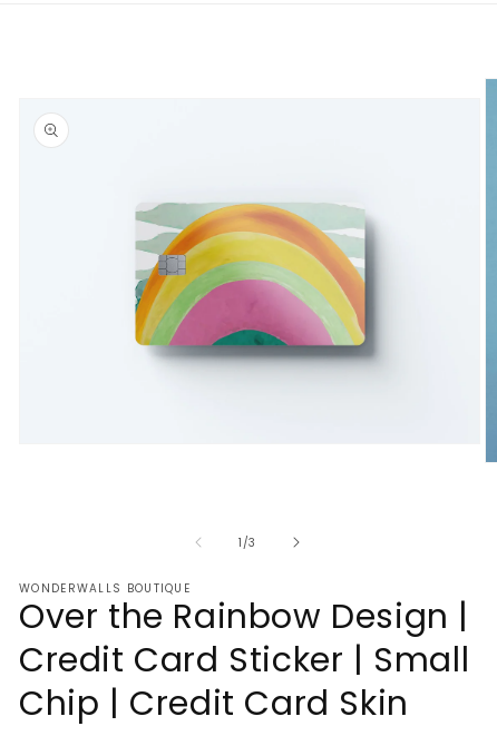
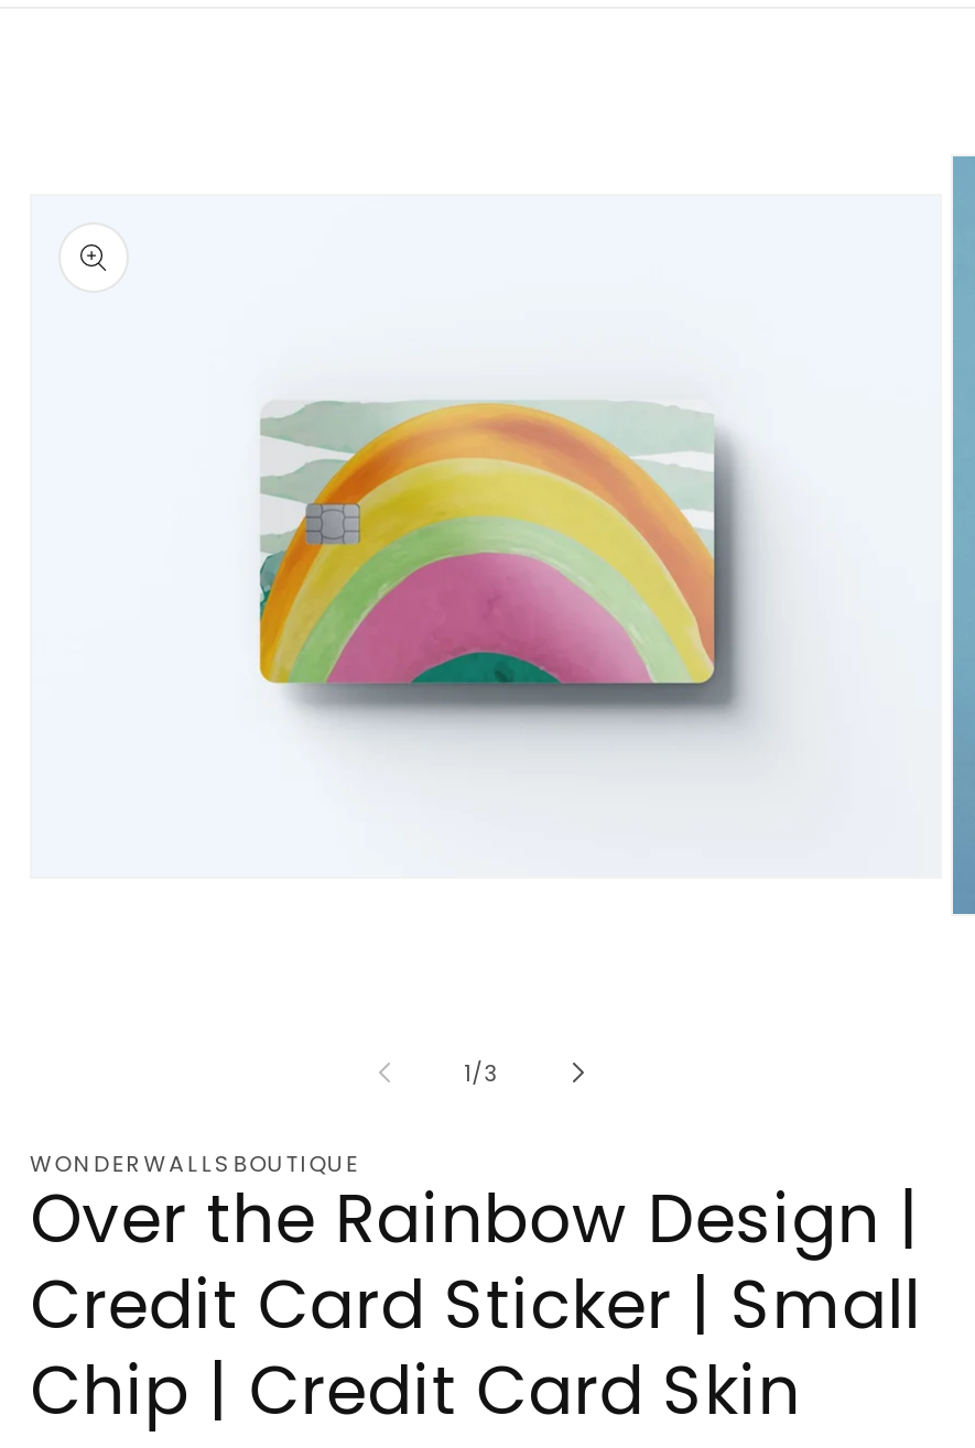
[19,580,191,597] WONDERWALLS BOUTIQUE -> [30,1147,360,1180] WONDERWALLSBOUTIQUE

